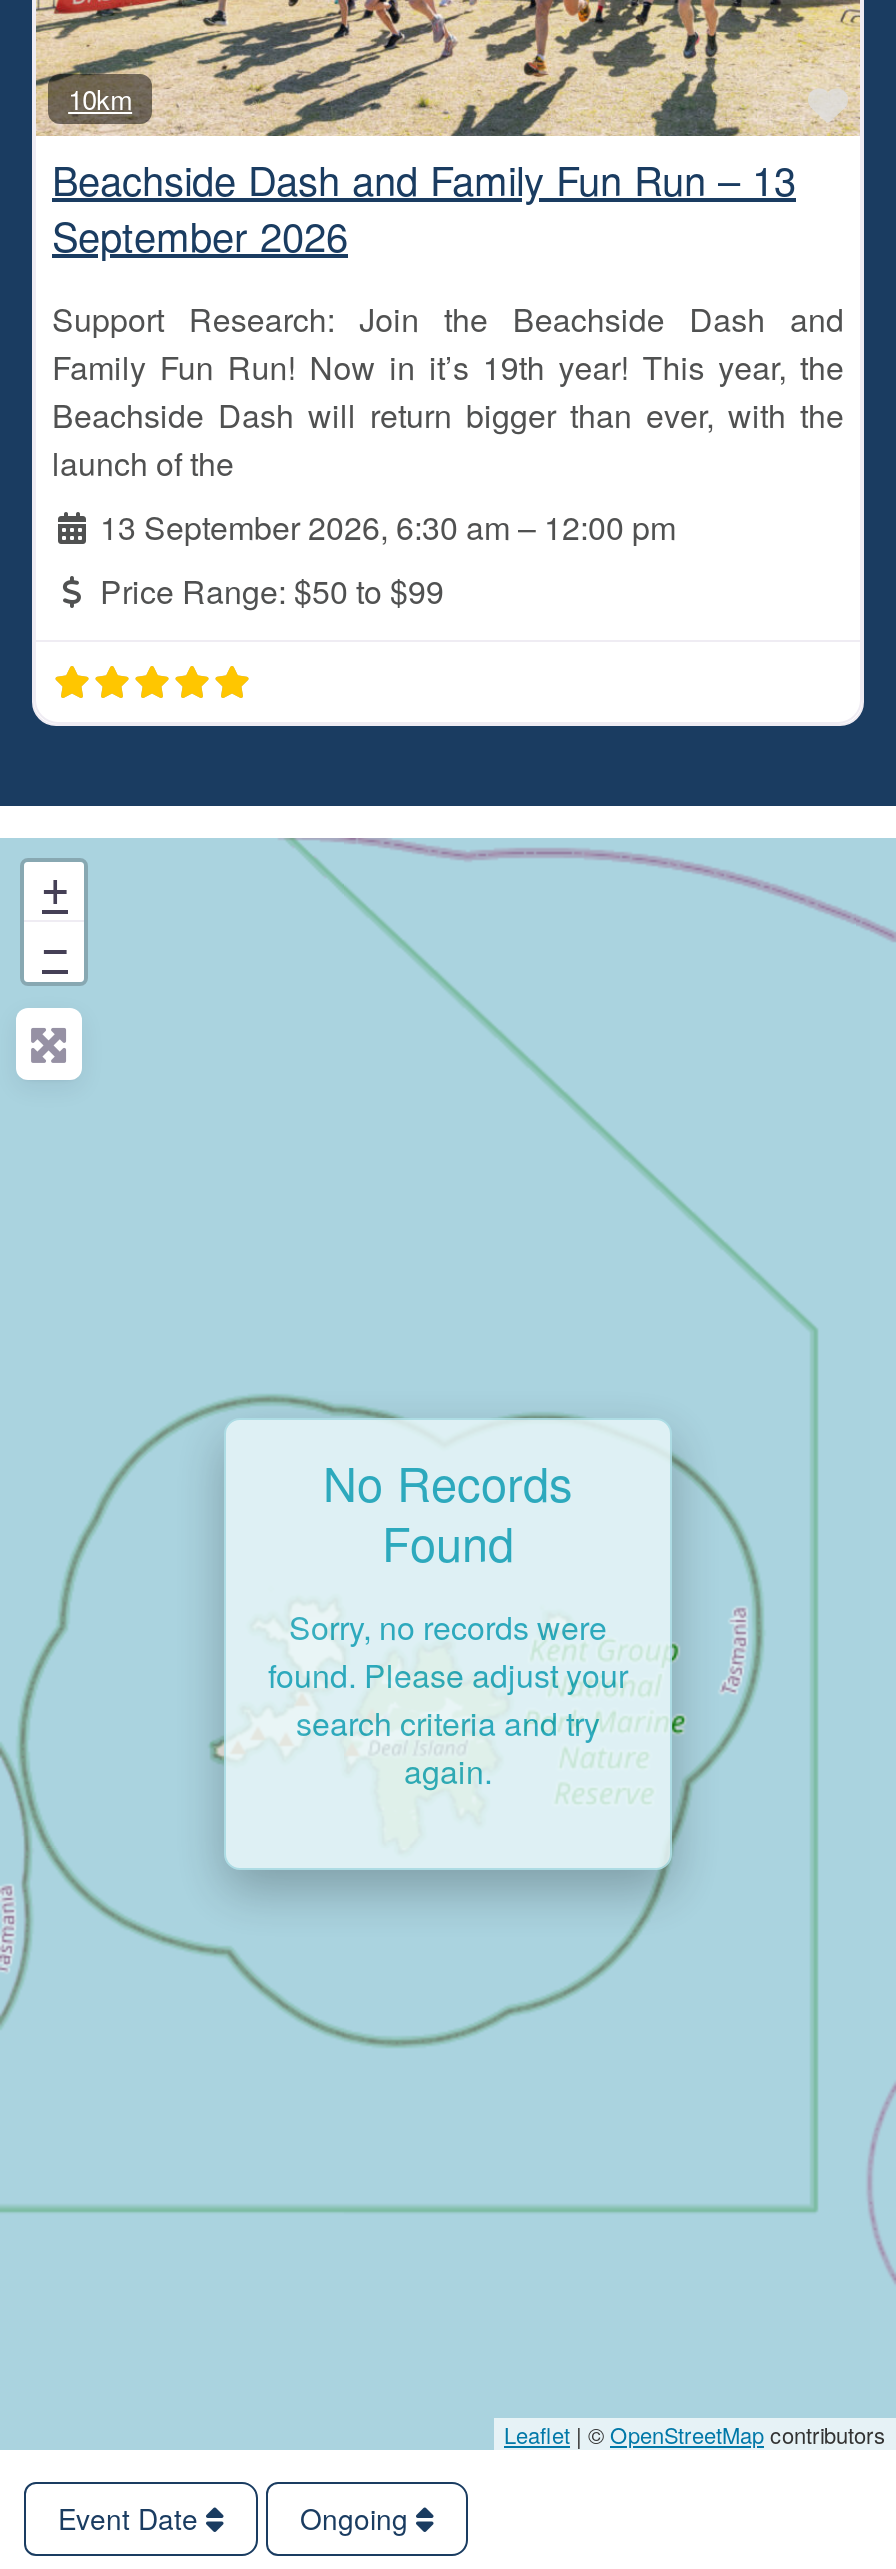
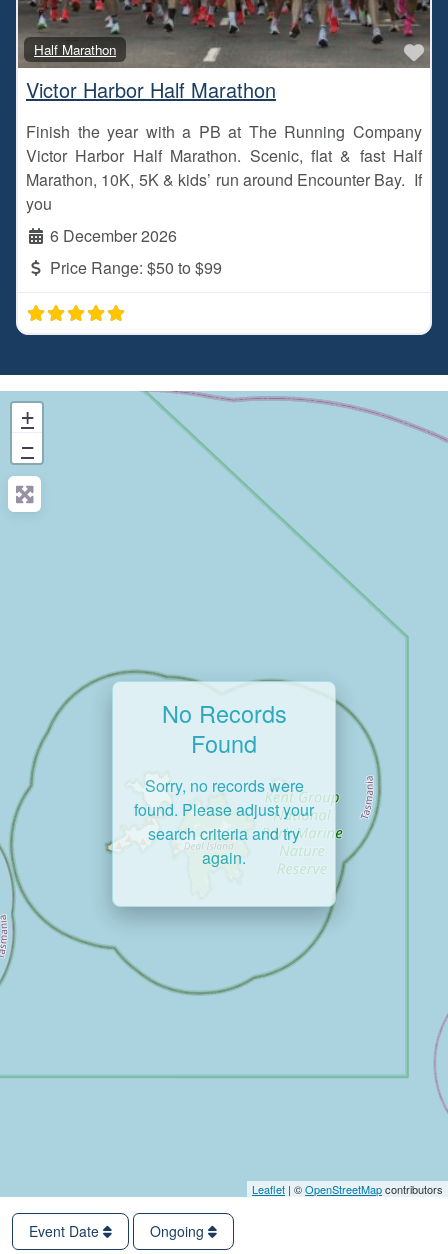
[68,79,132,117] 10km -> [34,40,116,59] Half Marathon
[52,149,796,263] Beachside Dash and Family Fun Run – 13 | September 2026 -> [26,75,276,104] Victor Harbor Half Marathon
[52,295,844,549] Support Research: Join the Beachside Dash and | Family Fun Run! Now in it’s 19th year! This year, the | Beachside Dash will return bigger than ever, with the | launch of the | 13 September 2026, 6:30 am – 12:00 pm -> [26,120,422,247] Finish the year with a PB at The Running Company | Victor Harbor Half Marathon. Scenic, flat & fast Half | Marathon, 10K, 5K & kids’ run around Encounter Bay. If | you | 6 December 2026

